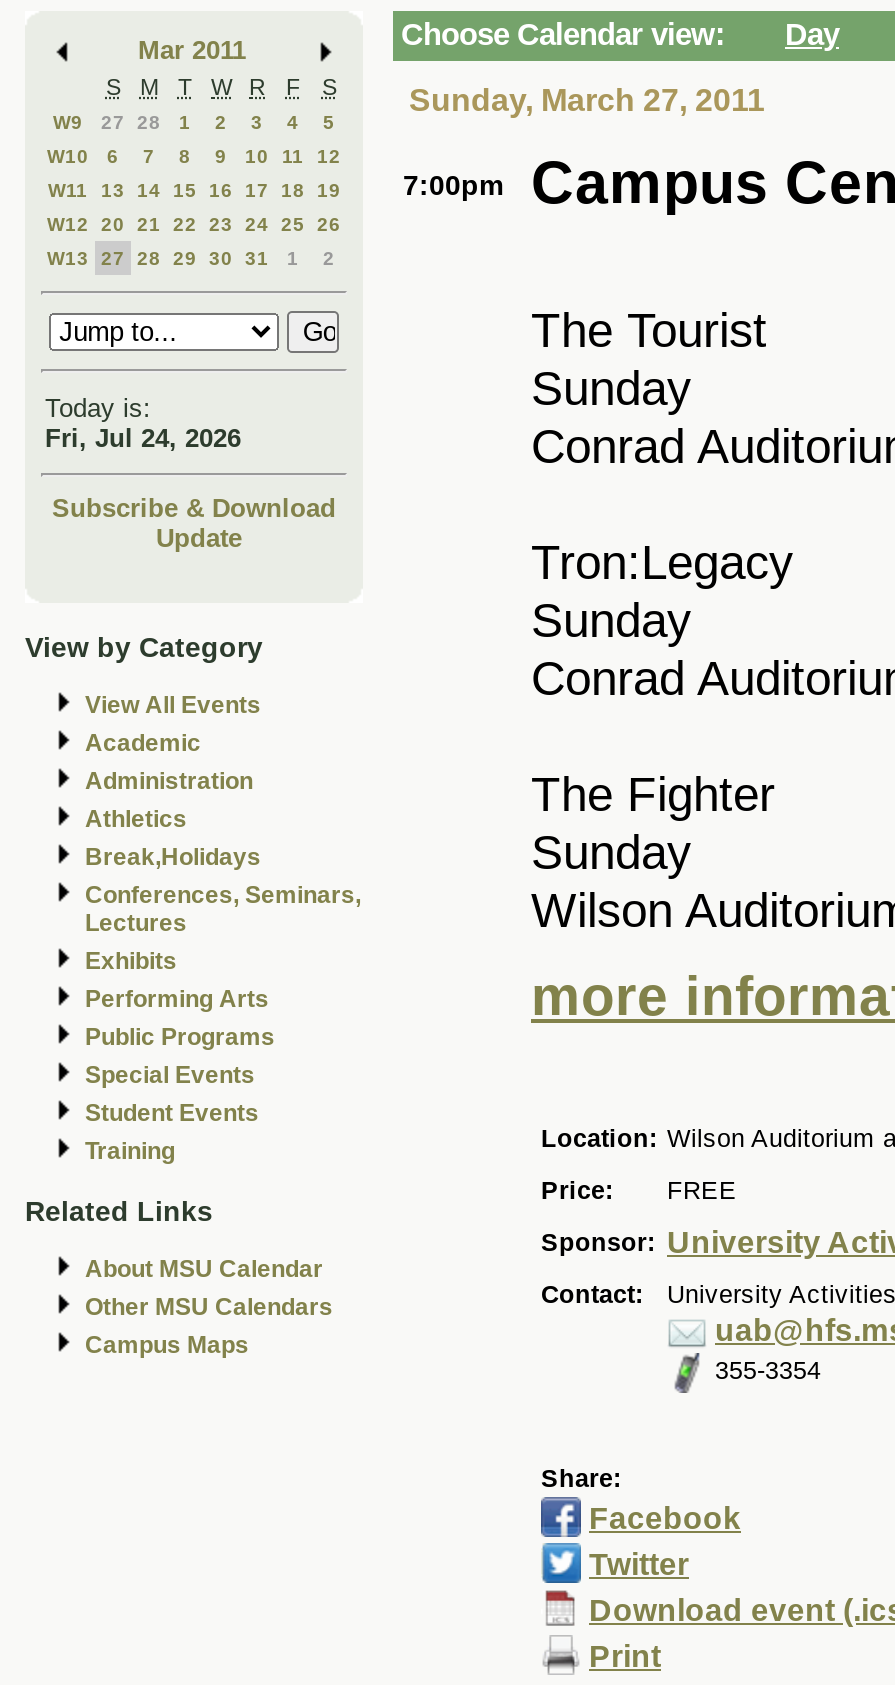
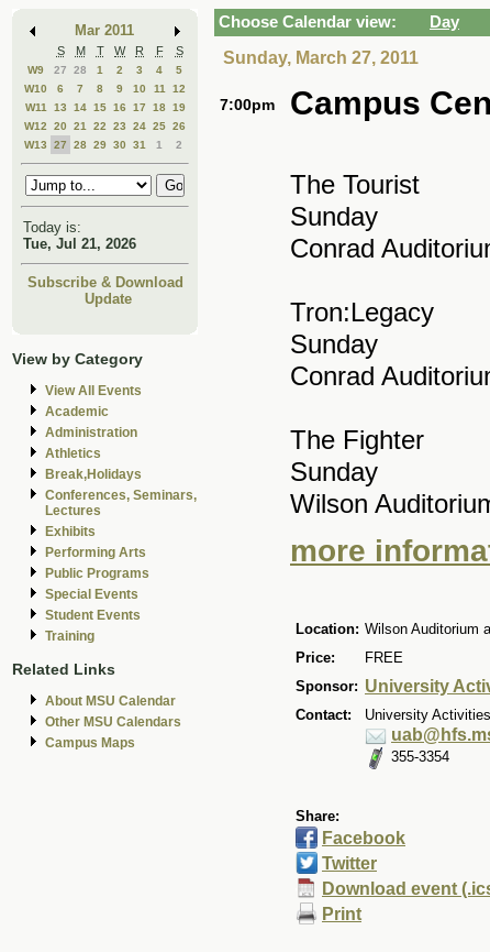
[45,424,241,454] Fri, Jul 24, 2026 -> [23,236,136,252] Tue, Jul 21, 2026

